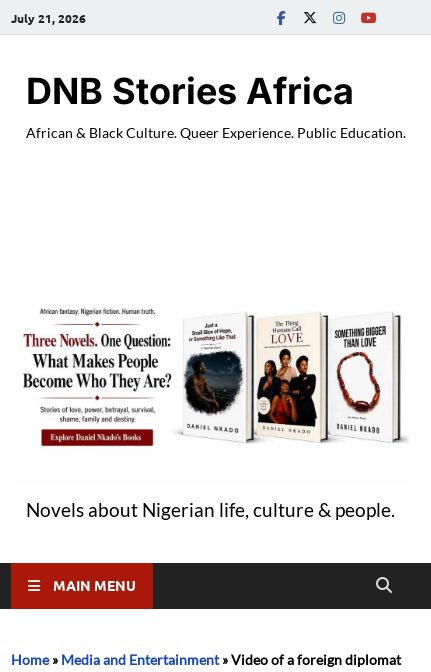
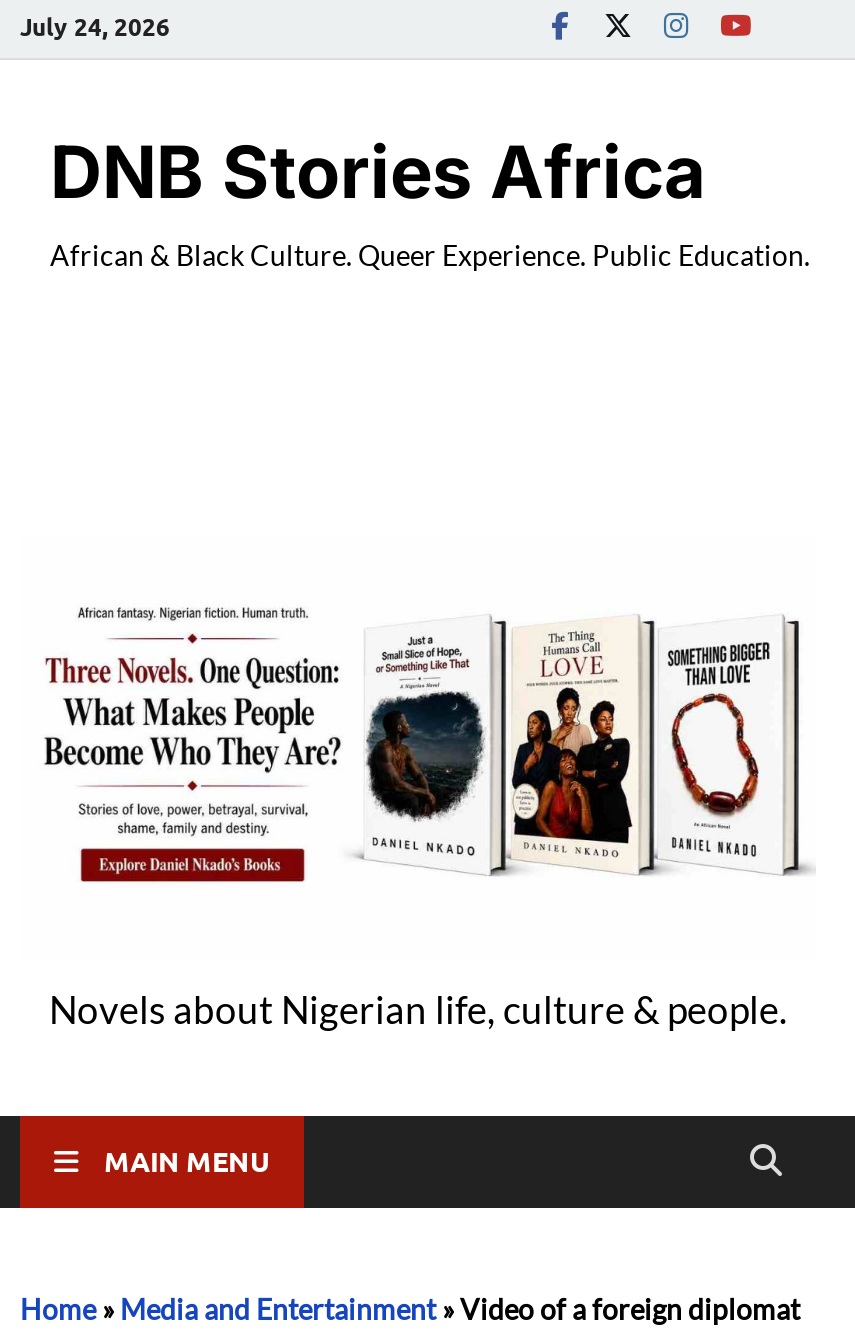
[11,9,86,25] July 21, 2026 -> [20,9,170,41] July 24, 2026

